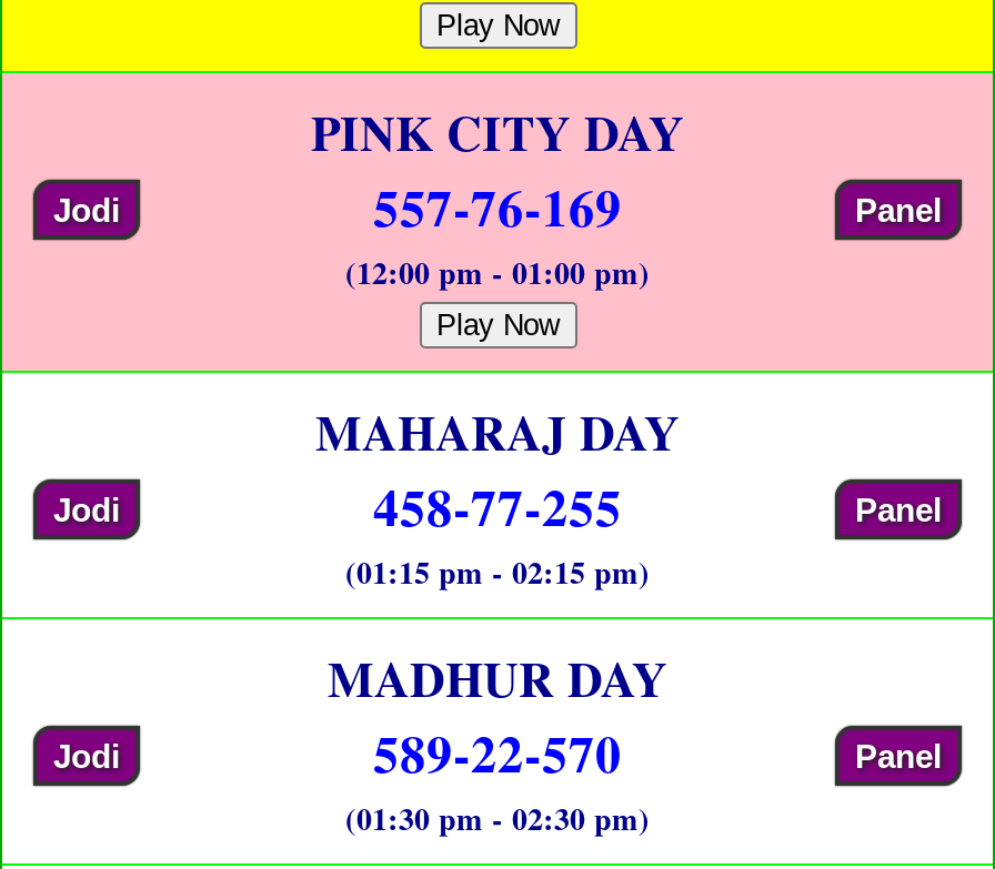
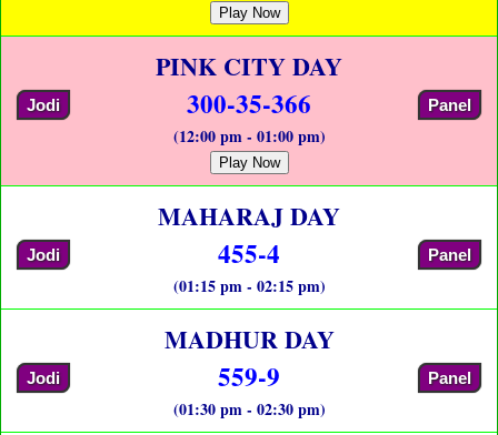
[373,168,622,244] 557-76-169 -> [187,84,311,122] 300-35-366
[373,468,622,543] 458-77-255 -> [218,234,280,272] 455-4
[373,714,622,790] 589-22-570 -> [218,357,280,395] 559-9

